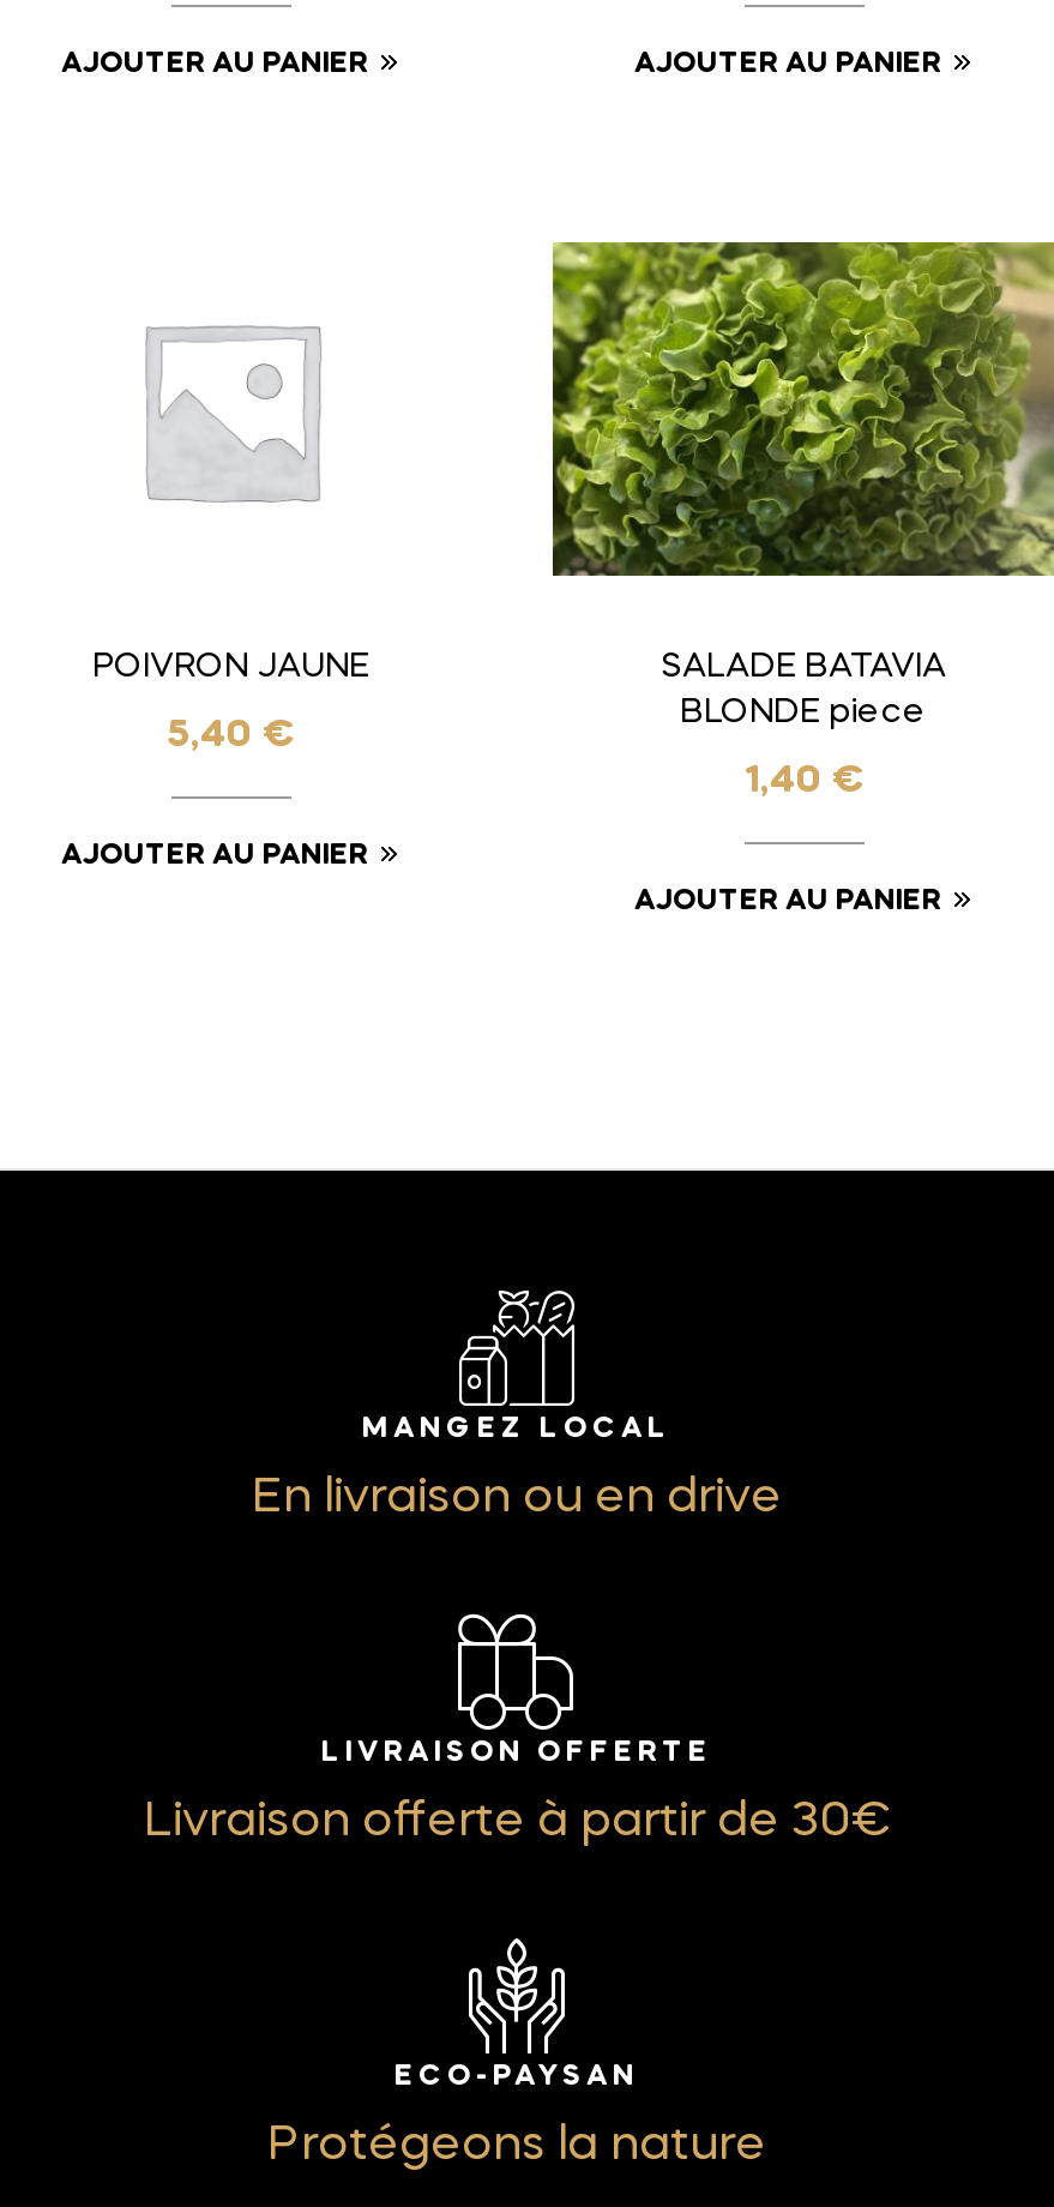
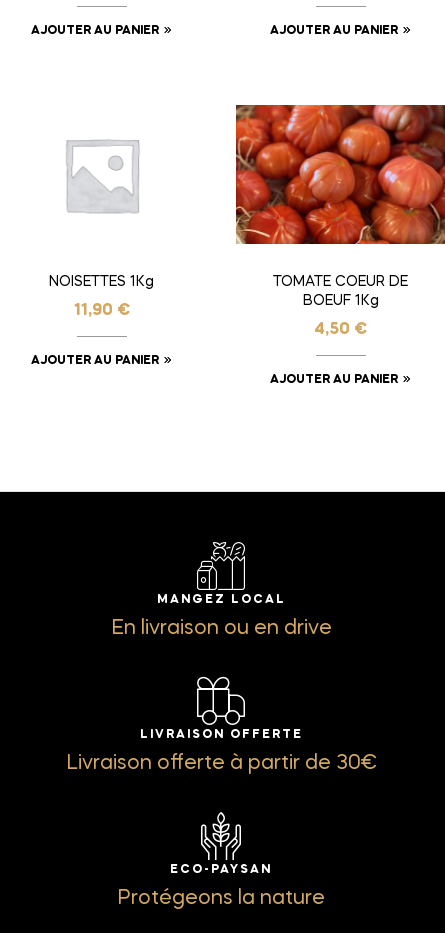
[550,240,1047,729] [image] | SALADE BATAVIA | BLONDE piece -> [235,104,442,308] [image] | TOMATE COEUR DE | BOEUF 1Kg
[92,650,368,684] POIVRON JAUNE -> [49,275,154,289] NOISETTES 1Kg
[167,717,294,756] 5,40 € -> [73,303,129,319] 11,90 €
[743,763,863,801] 1,40 € -> [314,322,367,338] 4,50 €

